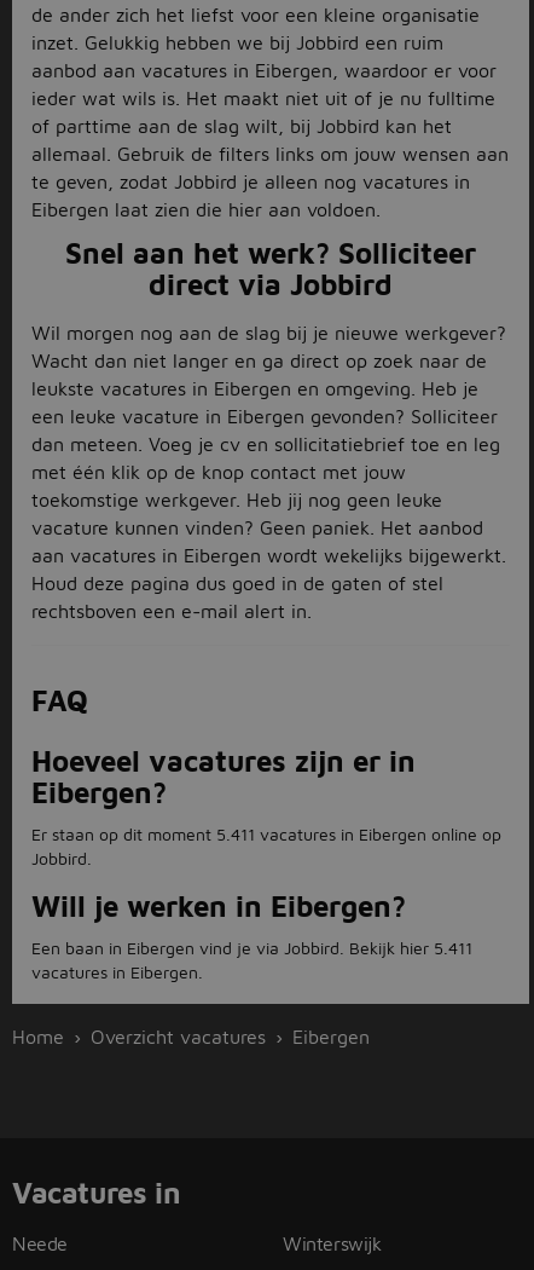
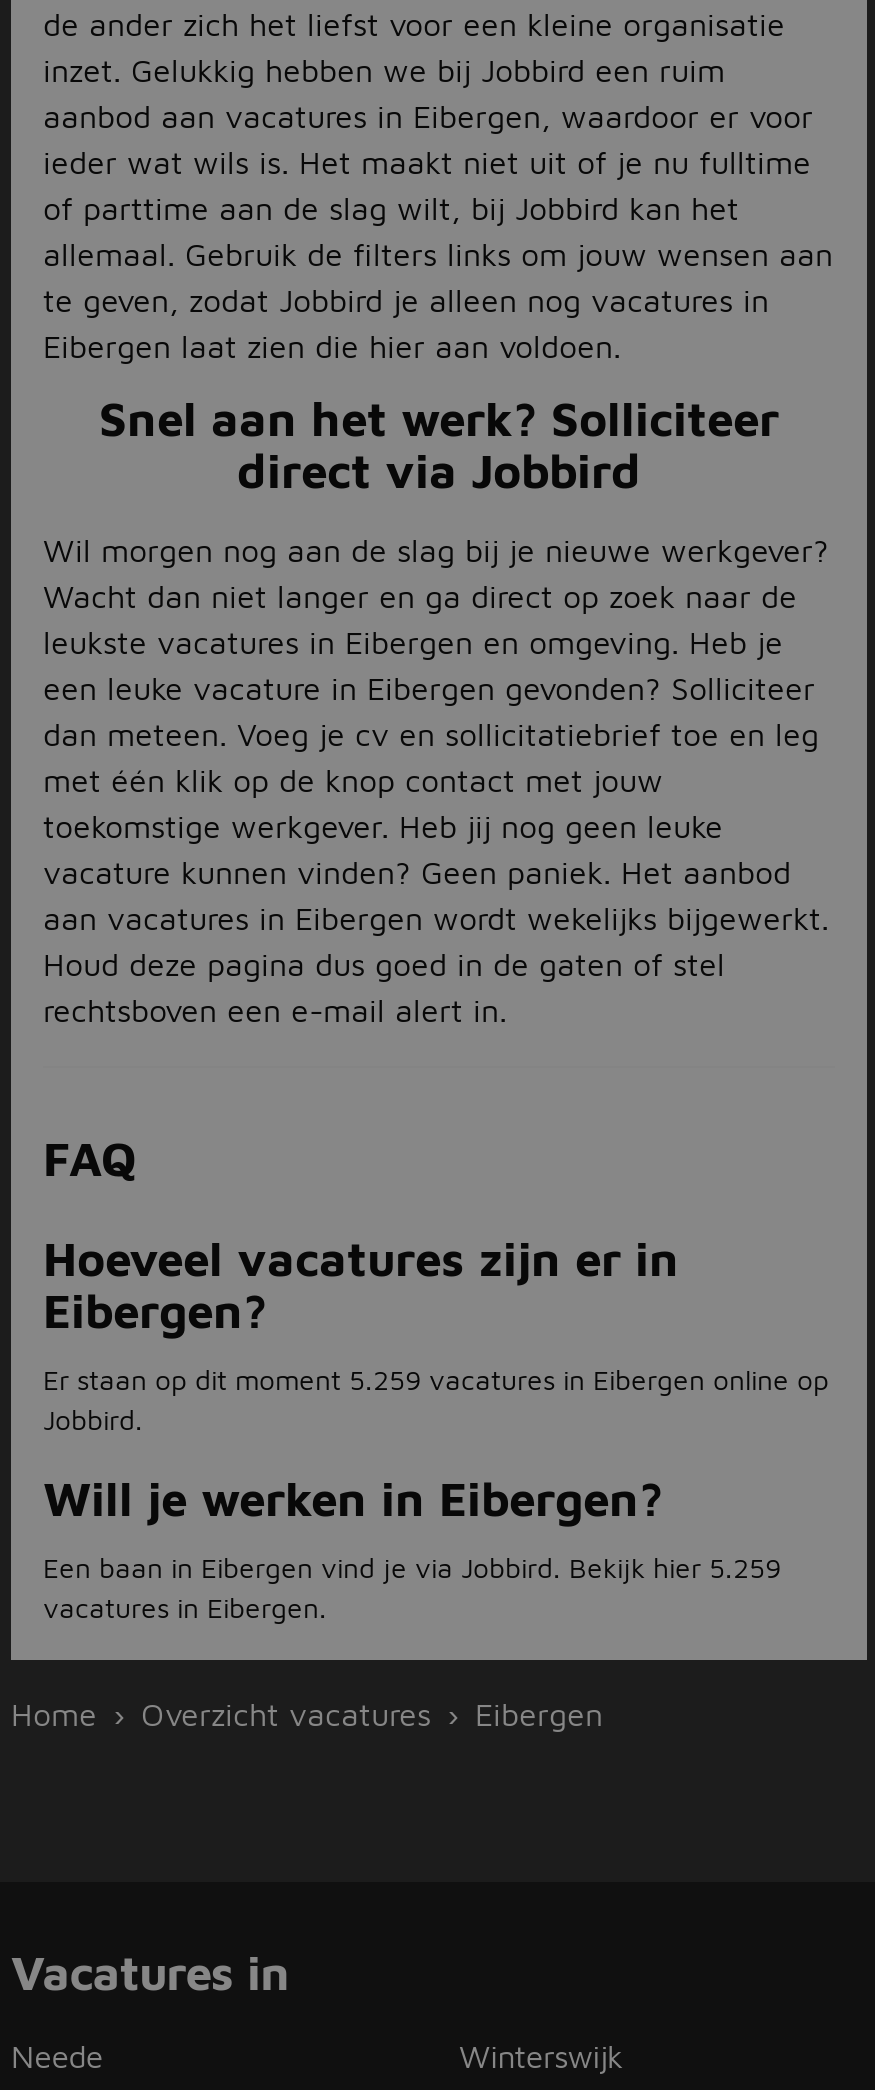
[31,824,501,844] Er staan op dit moment 5.411 vacatures in Eibergen online op -> [43,1362,829,1396] Er staan op dit moment 5.259 vacatures in Eibergen online op
[31,937,472,958] Een baan in Eibergen vind je via Jobbird. Bekijk hier 5.411 -> [43,1550,781,1584] Een baan in Eibergen vind je via Jobbird. Bekijk hier 5.259

